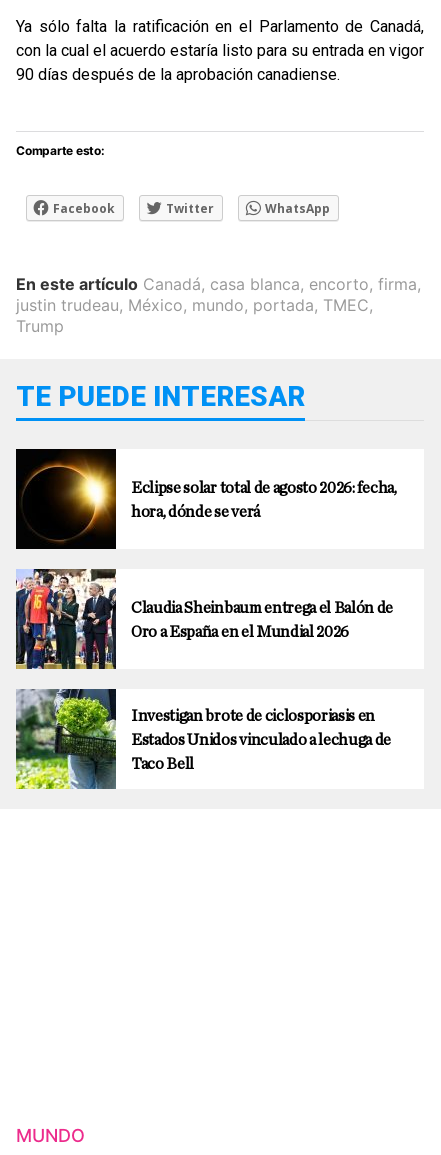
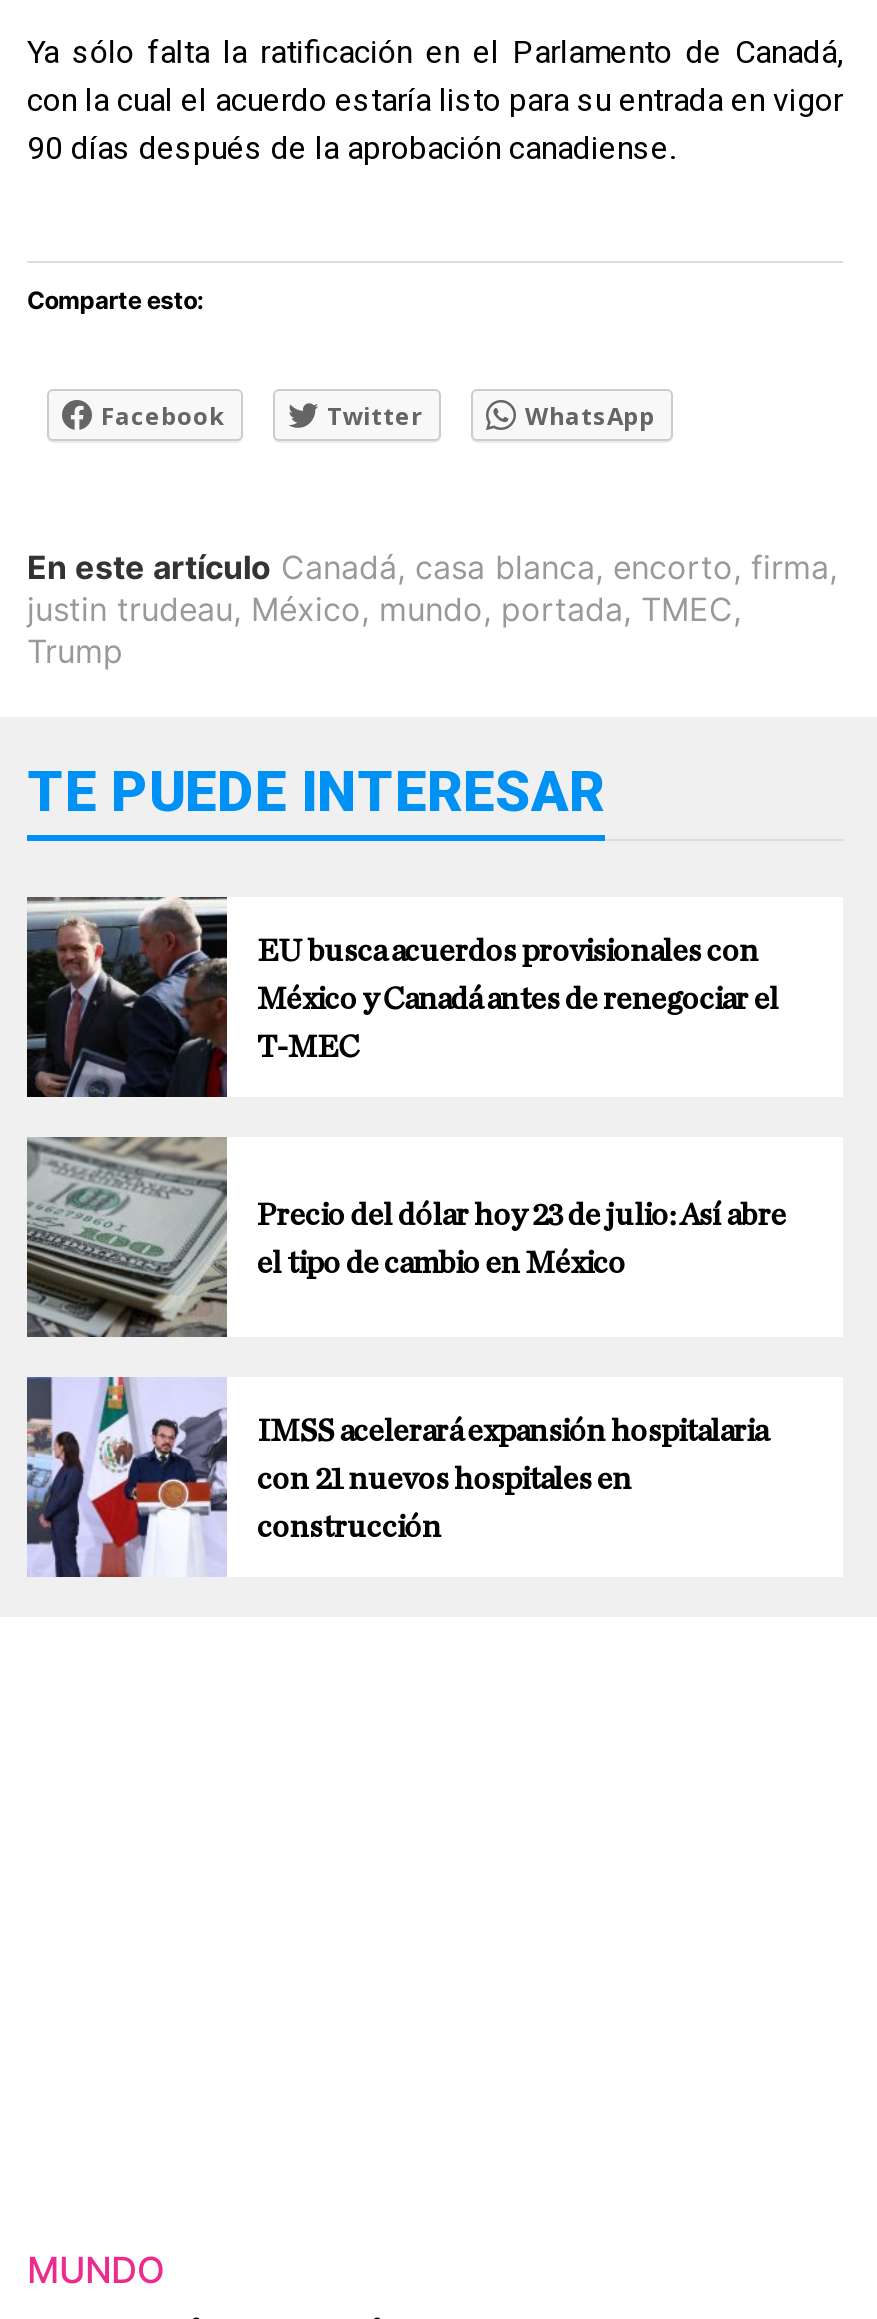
[15,448,397,550] [image] | Eclipse solar total de agosto 2026: fecha, | hora, dónde se verá -> [25,895,779,1099] [image] | EU busca acuerdos provisionales con | México y Canadá antes de renegociar el | T-MEC
[16,569,393,670] [image] | Claudia Sheinbaum entrega el Balón de | Oro a España en el Mundial 2026 -> [25,1135,786,1339] [image] | Precio del dólar hoy 23 de julio: Así abre | el tipo de cambio en México
[15,688,391,790] [image] | Investigan brote de ciclosporiasis en | Estados Unidos vinculado a lechuga de | Taco Bell -> [25,1377,767,1579] [image] | IMSS acelerará expansión hospitalaria | con 21 nuevos hospitales en | construcción

